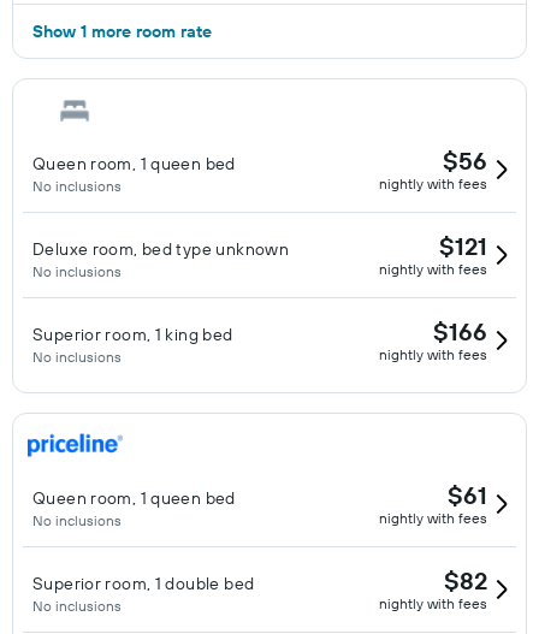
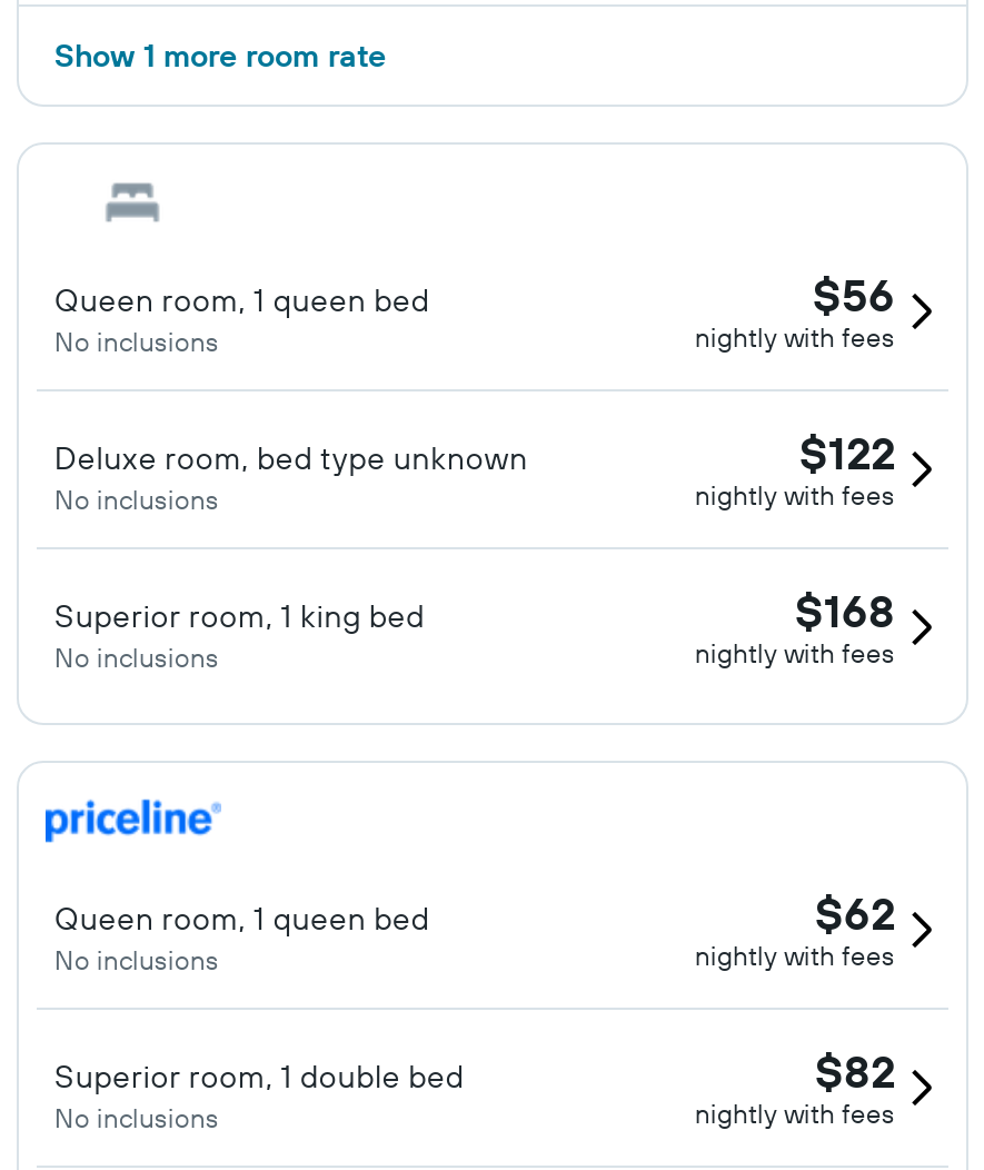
[439,231,487,261] $121 -> [799,425,895,480] $122
[433,316,487,346] $166 -> [795,583,895,638] $168
[448,480,487,510] $61 -> [815,885,895,941] $62

